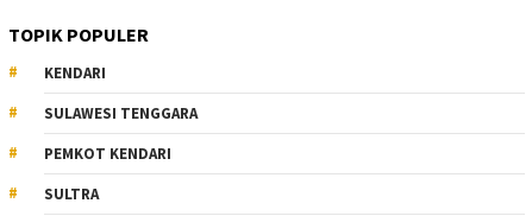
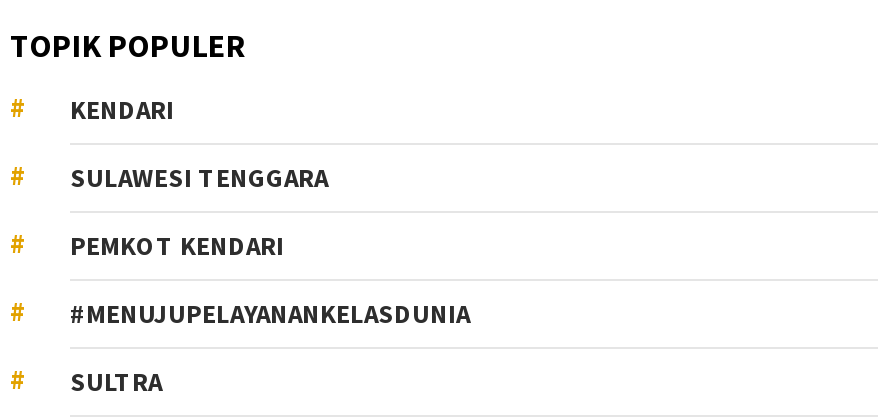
none -> [70,298,470,332] #MENUJUPELAYANANKELASDUNIA

